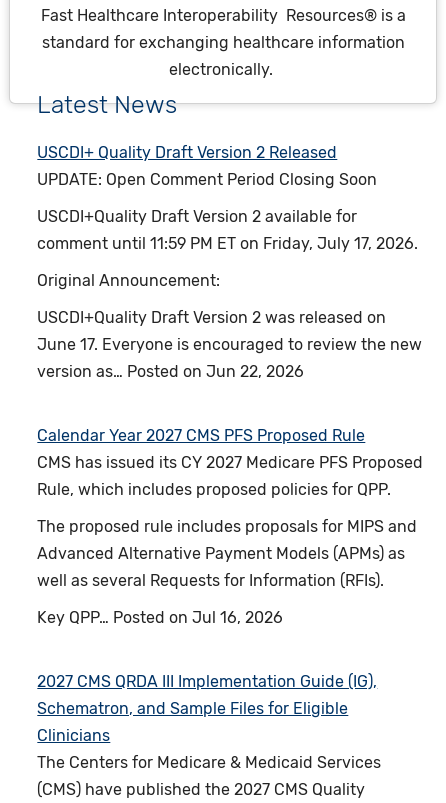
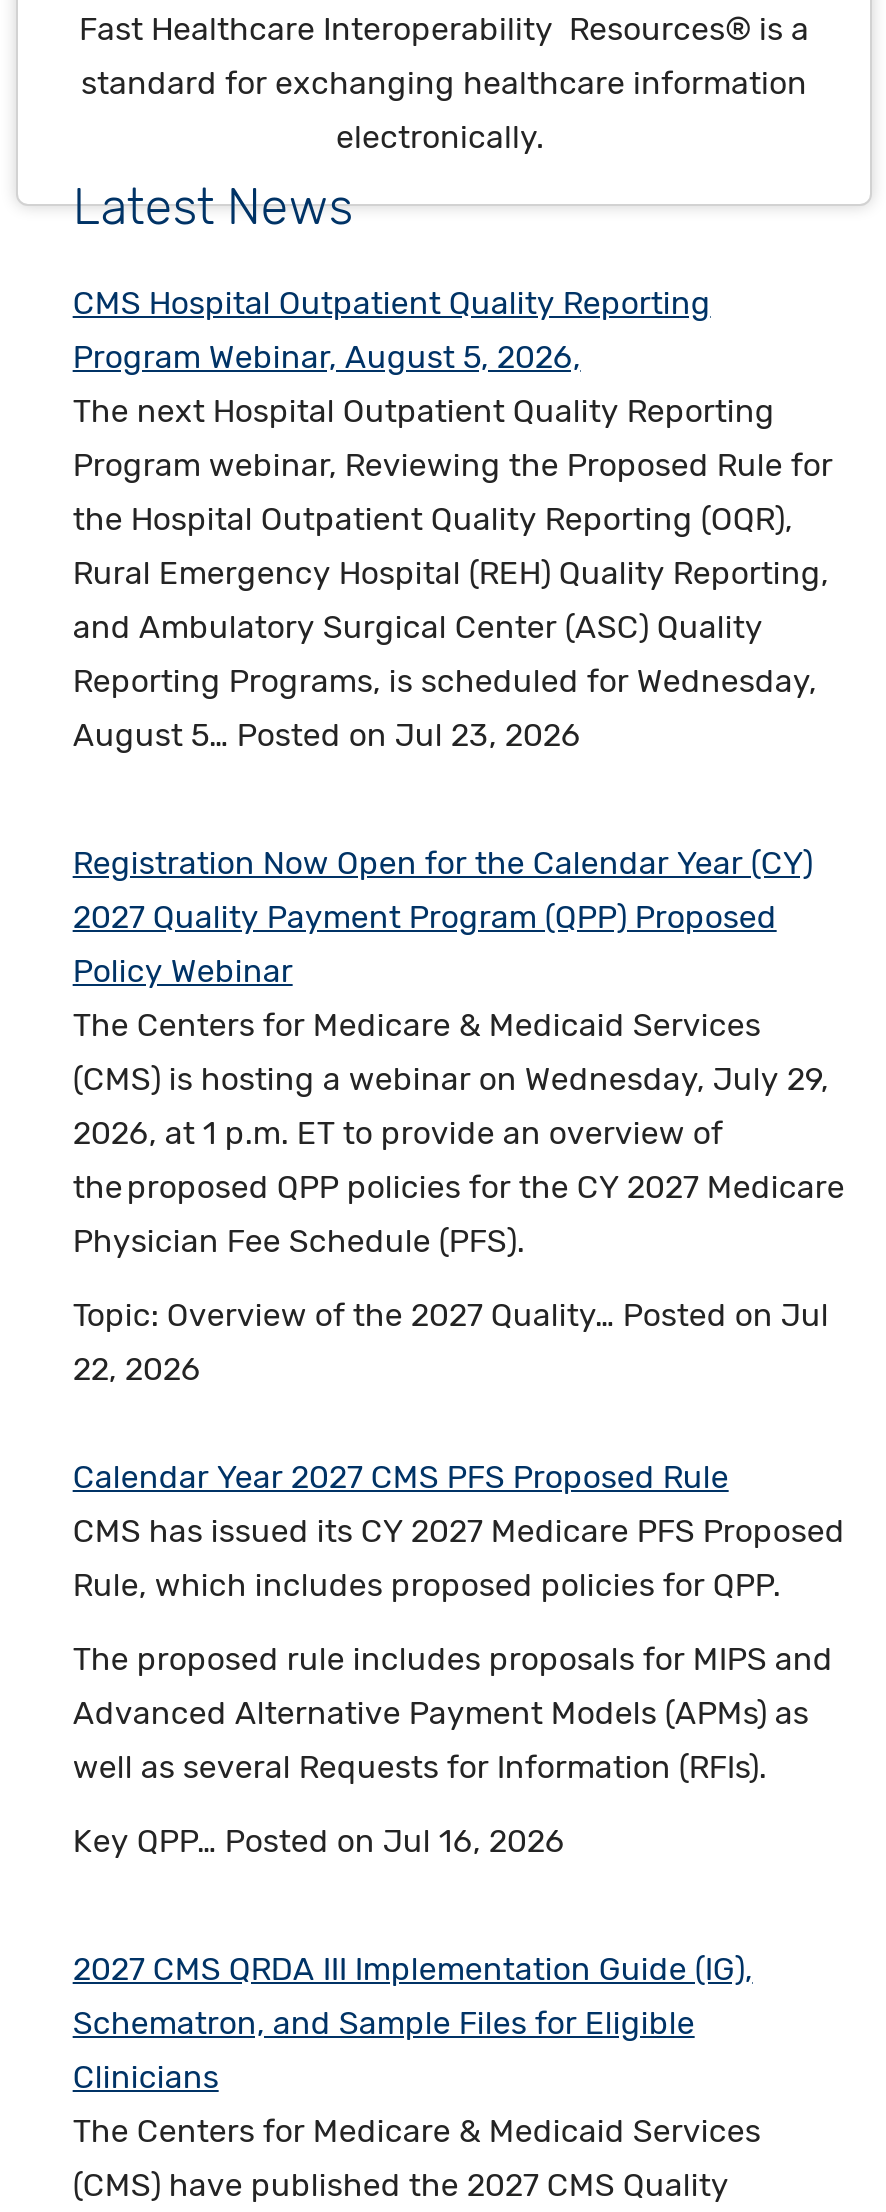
[37,143,422,381] USCDI+ Quality Draft Version 2 Released | UPDATE: Open Comment Period Closing Soon | USCDI+Quality Draft Version 2 available for | comment until 11:59 PM ET on Friday, July 17, 2026. | Original Announcement: | USCDI+Quality Draft Version 2 was released on | June 17. Everyone is encouraged to review the new | version as… Posted on Jun 22, 2026 -> [73,283,845,1387] CMS Hospital Outpatient Quality Reporting | Program Webinar, August 5, 2026, | The next Hospital Outpatient Quality Reporting | Program webinar, Reviewing the Proposed Rule for | the Hospital Outpatient Quality Reporting (OQR), | Rural Emergency Hospital (REH) Quality Reporting, | and Ambulatory Surgical Center (ASC) Quality | Reporting Programs, is scheduled for Wednesday, | August 5… Posted on Jul 23, 2026 | Registration Now Open for the Calendar Year (CY) | 2027 Quality Payment Program (QPP) Proposed | Policy Webinar | The Centers for Medicare & Medicaid Services | (CMS) is hosting a webinar on Wednesday, July 29, | 2026, at 1 p.m. ET to provide an overview of | the proposed QPP policies for the CY 2027 Medicare | Physician Fee Schedule (PFS). | Topic: Overview of the 2027 Quality… Posted on Jul | 22, 2026

